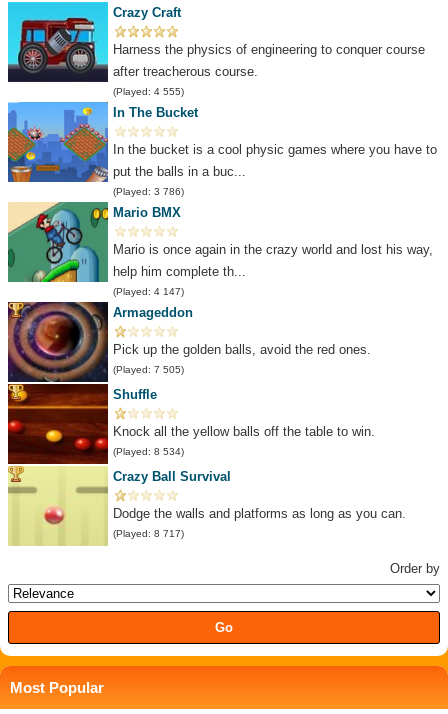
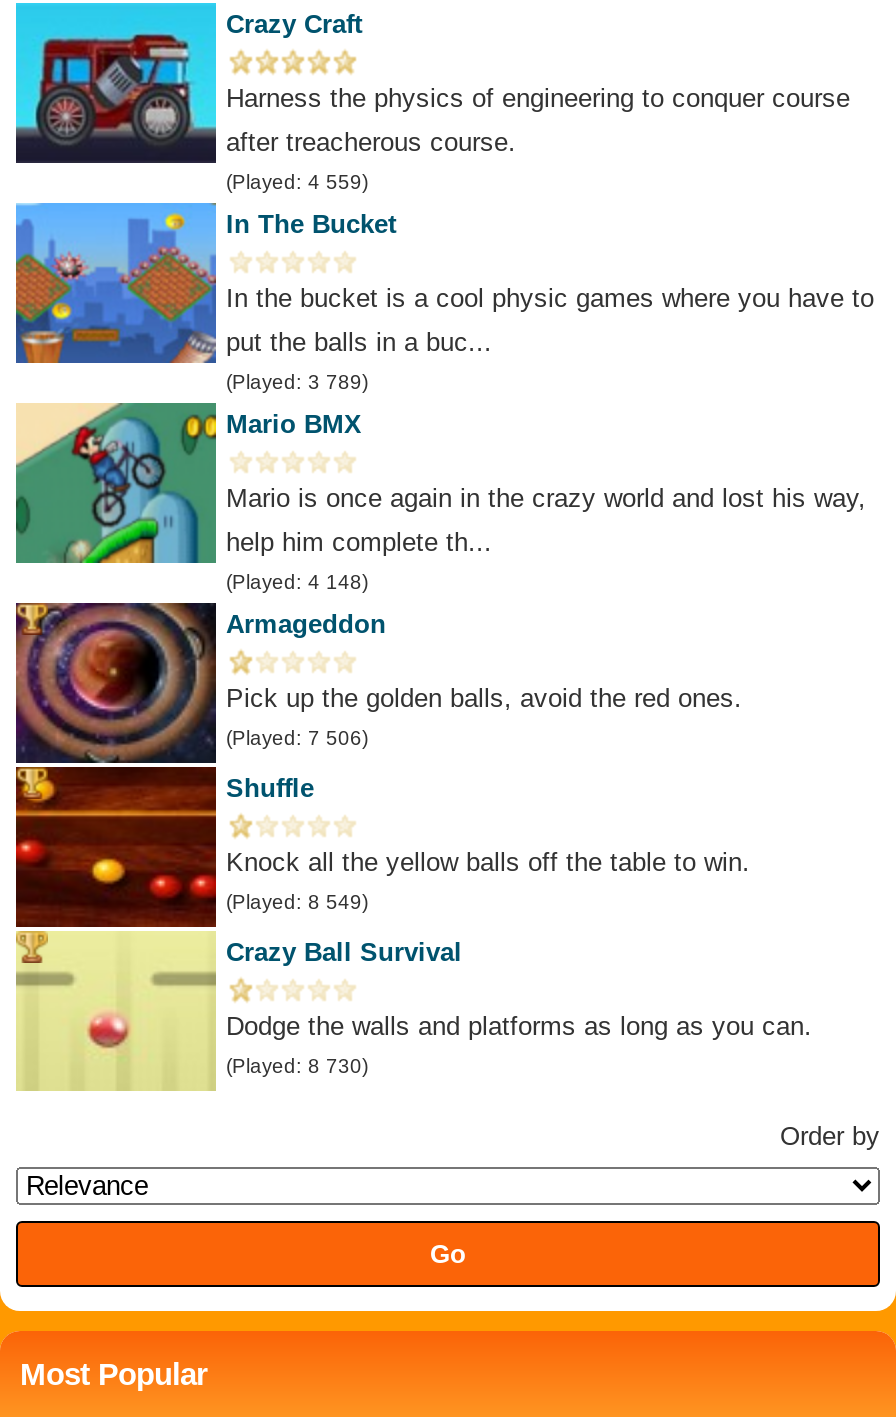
[113,86,184,97] (Played: 4 555) -> [226,171,368,193] (Played: 4 559)
[113,186,184,197] (Played: 3 786) -> [226,371,368,393] (Played: 3 789)
[113,286,184,297] (Played: 4 147) -> [226,571,368,593] (Played: 4 148)
[113,364,184,375] (Played: 7 505) -> [226,727,368,749] (Played: 7 506)
[113,446,184,457] (Played: 8 534) -> [226,891,368,913] (Played: 8 549)
[113,528,184,539] (Played: 8 717) -> [226,1055,368,1077] (Played: 8 730)

